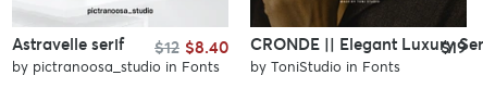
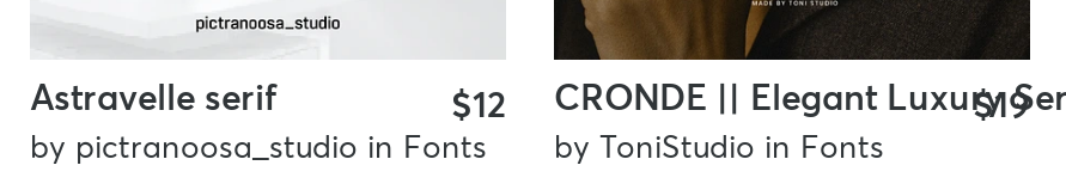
[154,36,228,57] $12 $8.40 -> [451,80,506,125] $12

